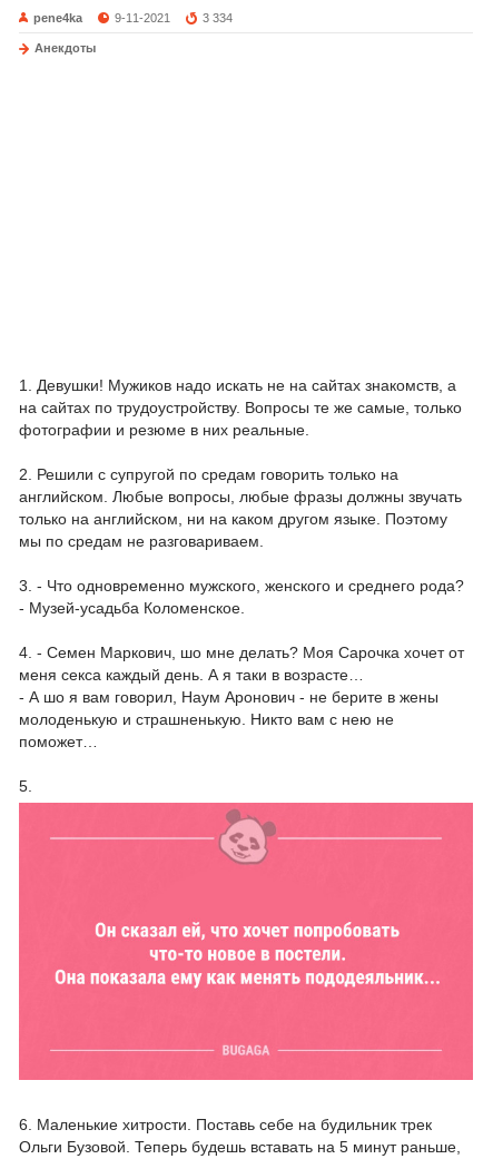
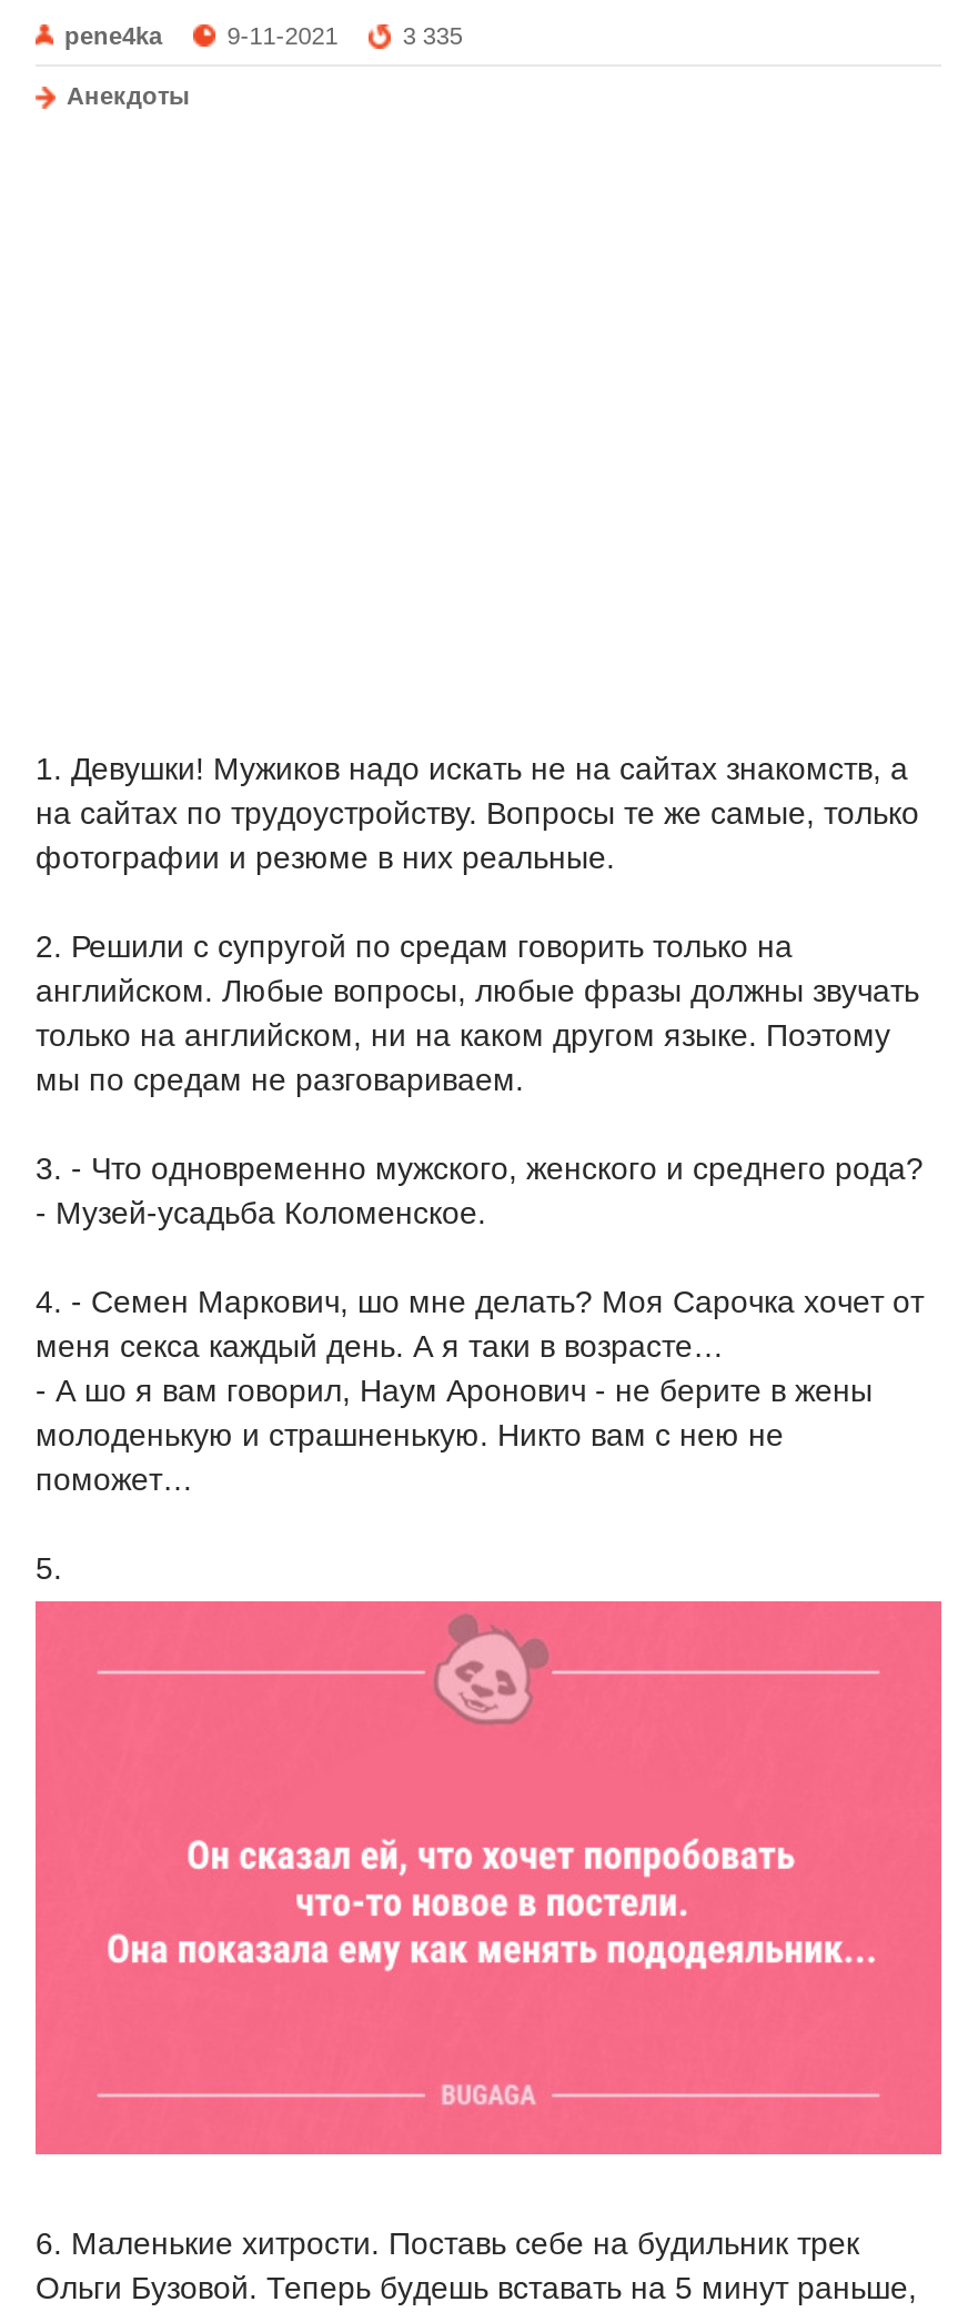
[203,11,233,24] 3 334 -> [403,22,463,49] 3 335

